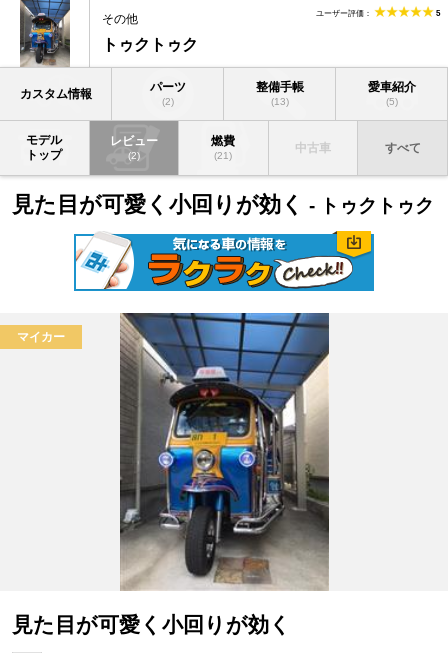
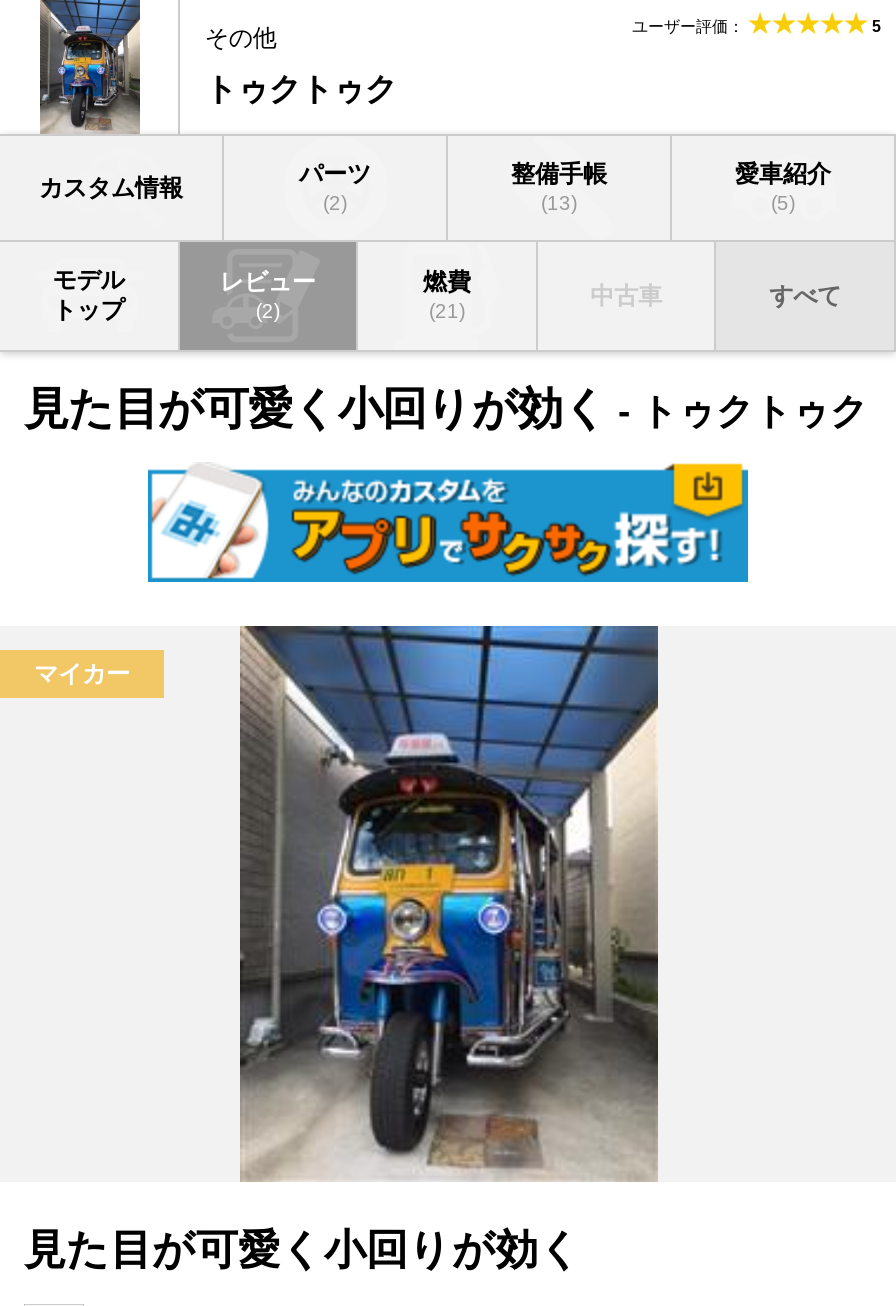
[146,237,360,289] [image] -> [290,476,722,580] [image]

